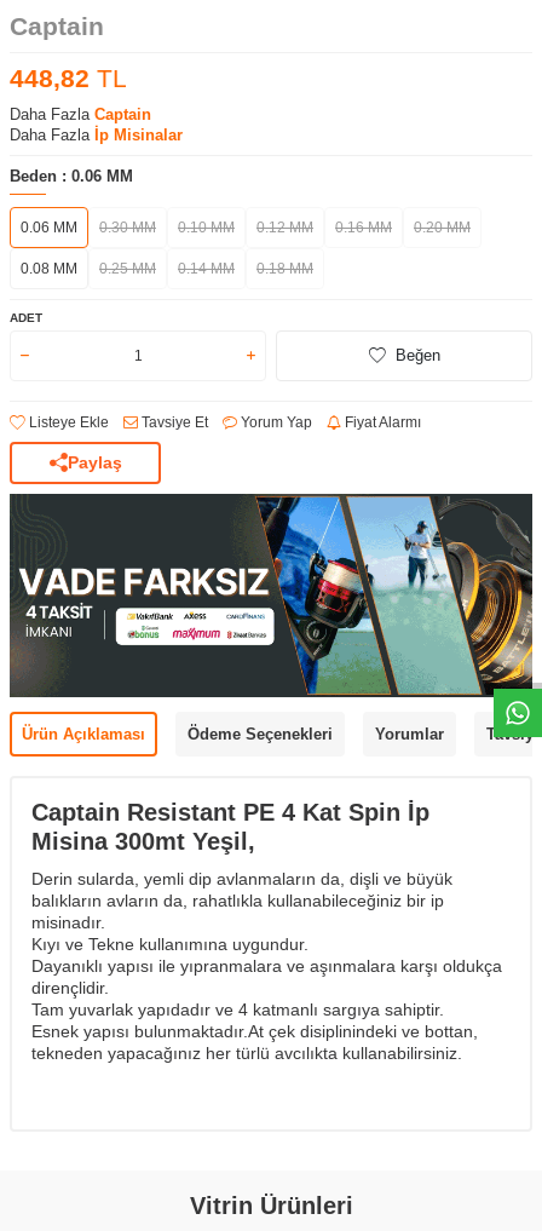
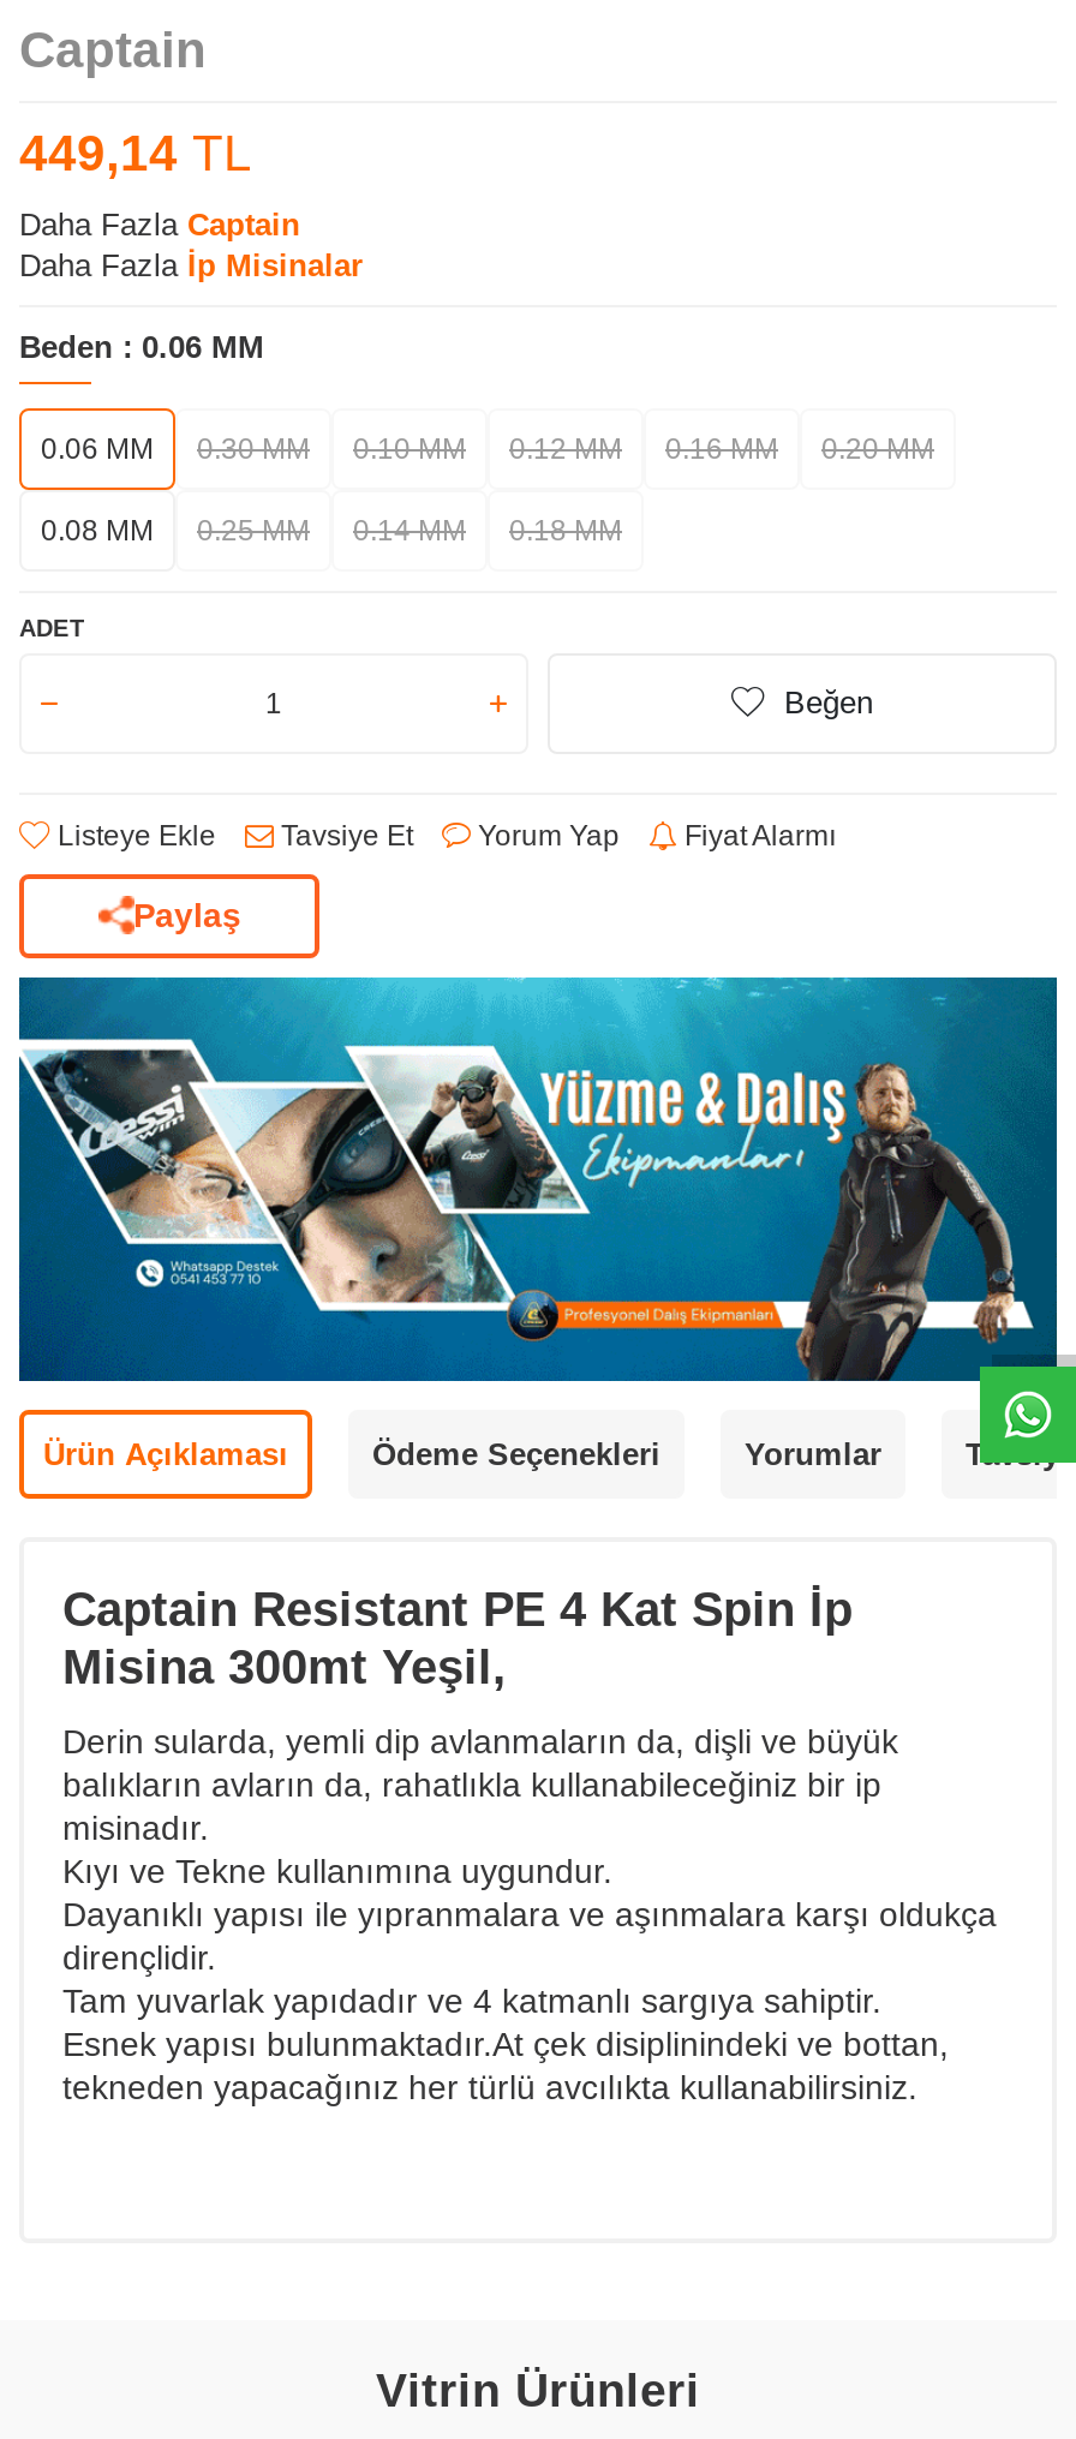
[10,64,127,92] 448,82 TL -> [19,124,252,179] 449,14 TL
[8,493,534,698] [image] -> [17,975,1059,1381] [image]

